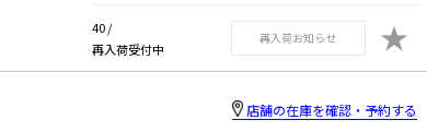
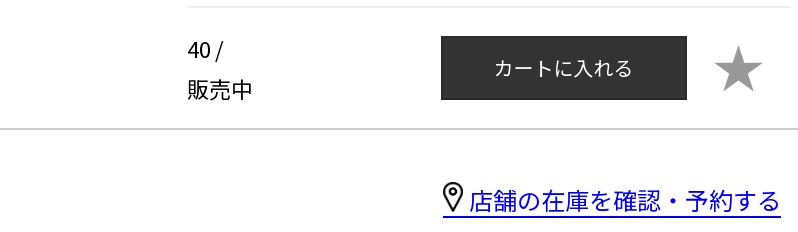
[260,29,336,45] 再入荷お知らせ -> [493,51,633,81] カートに入れる
[92,40,164,57] 再入荷受付中 -> [187,71,253,103] 販売中

